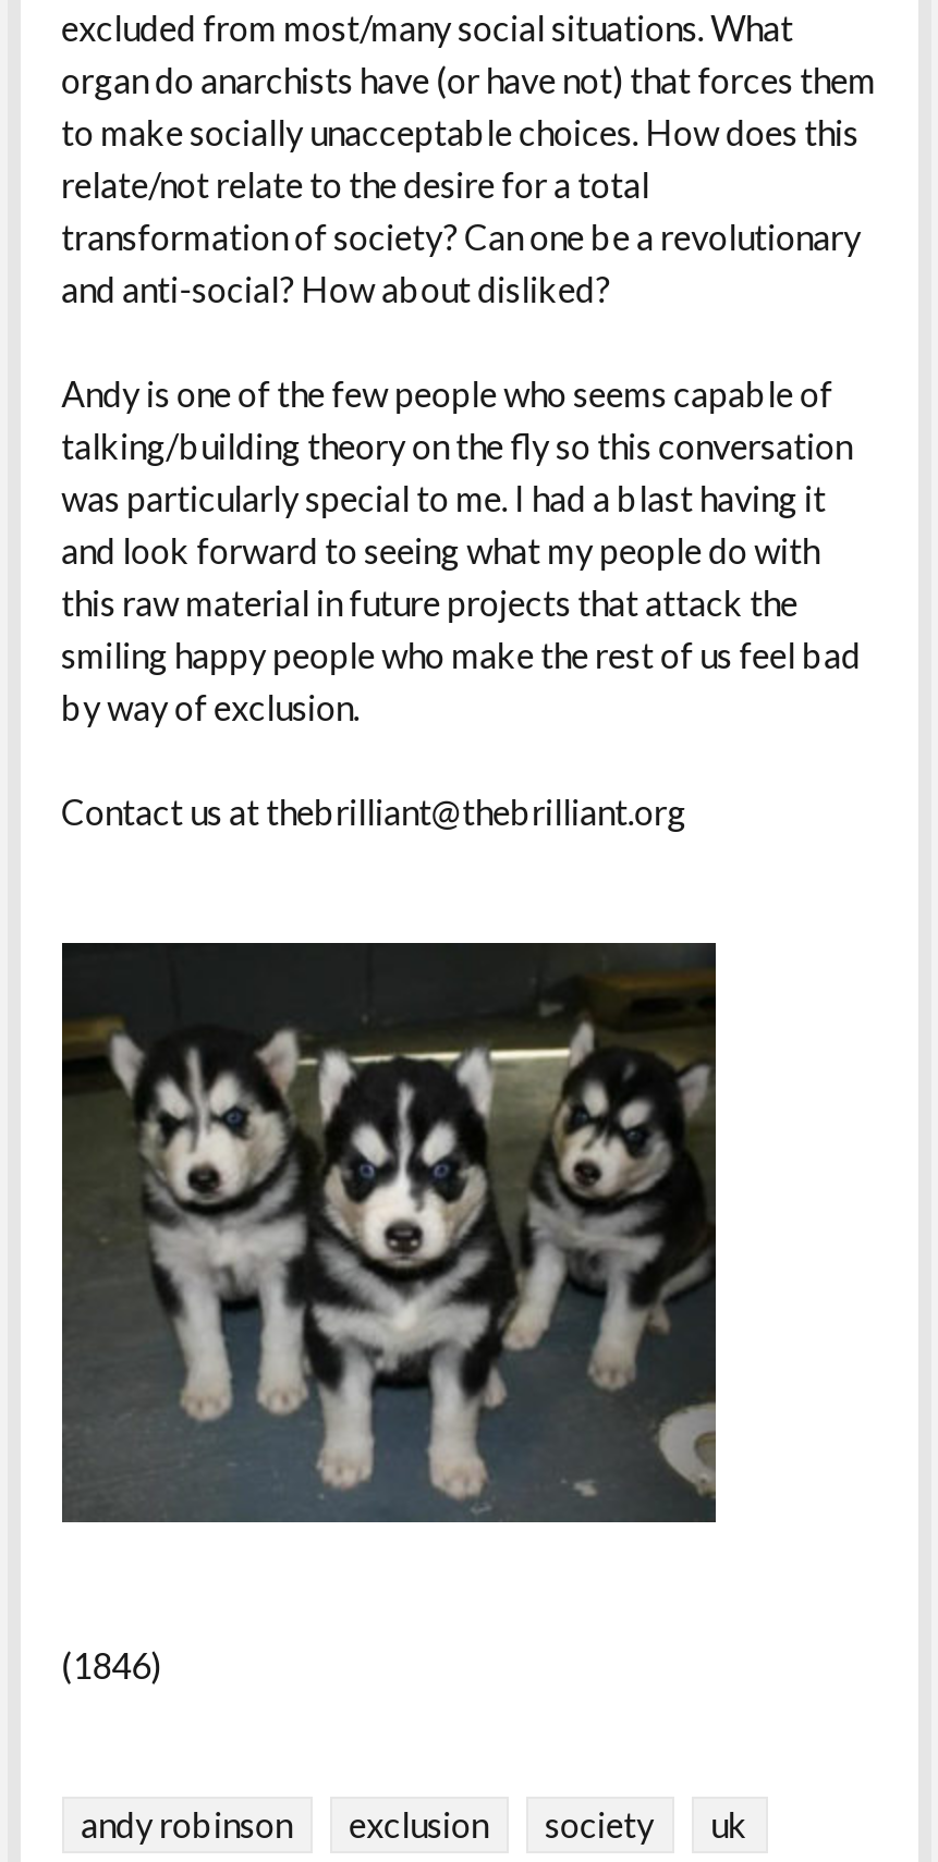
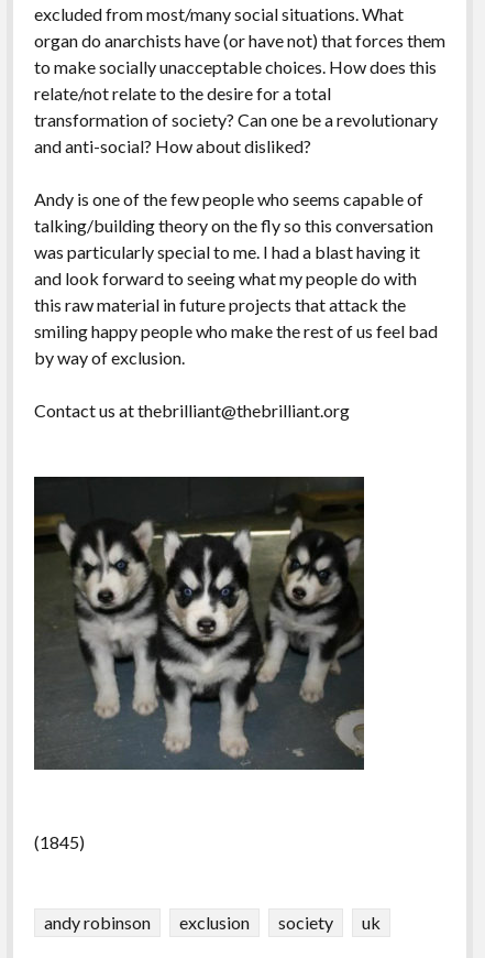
[61,1644,161,1685] (1846) -> [34,831,84,852] (1845)

